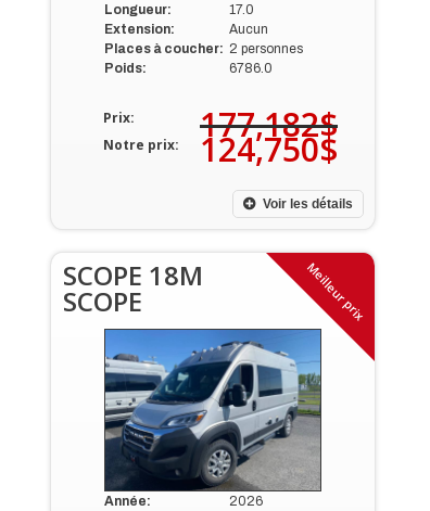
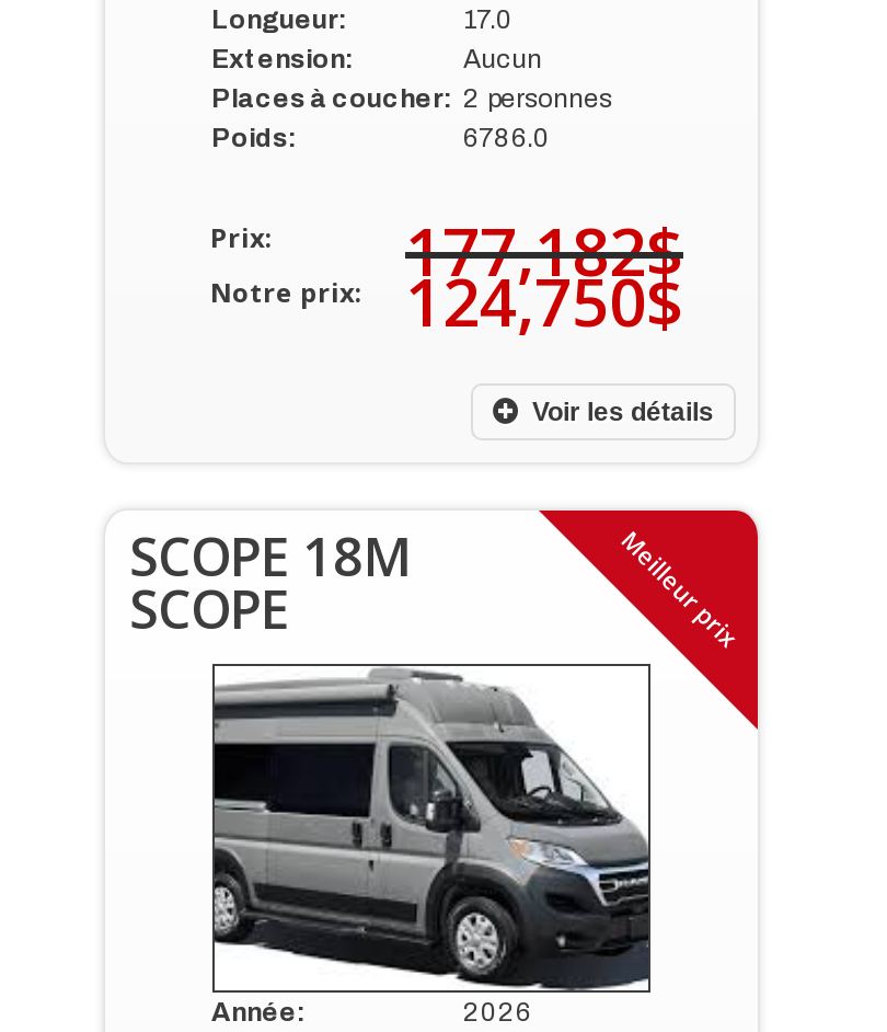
[104,329,321,491] [image] -> [212,664,650,990] [image]

